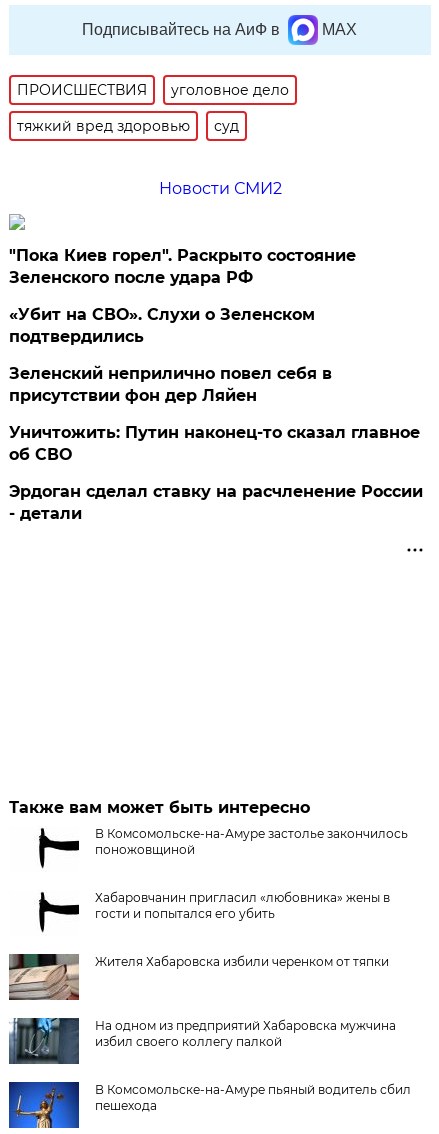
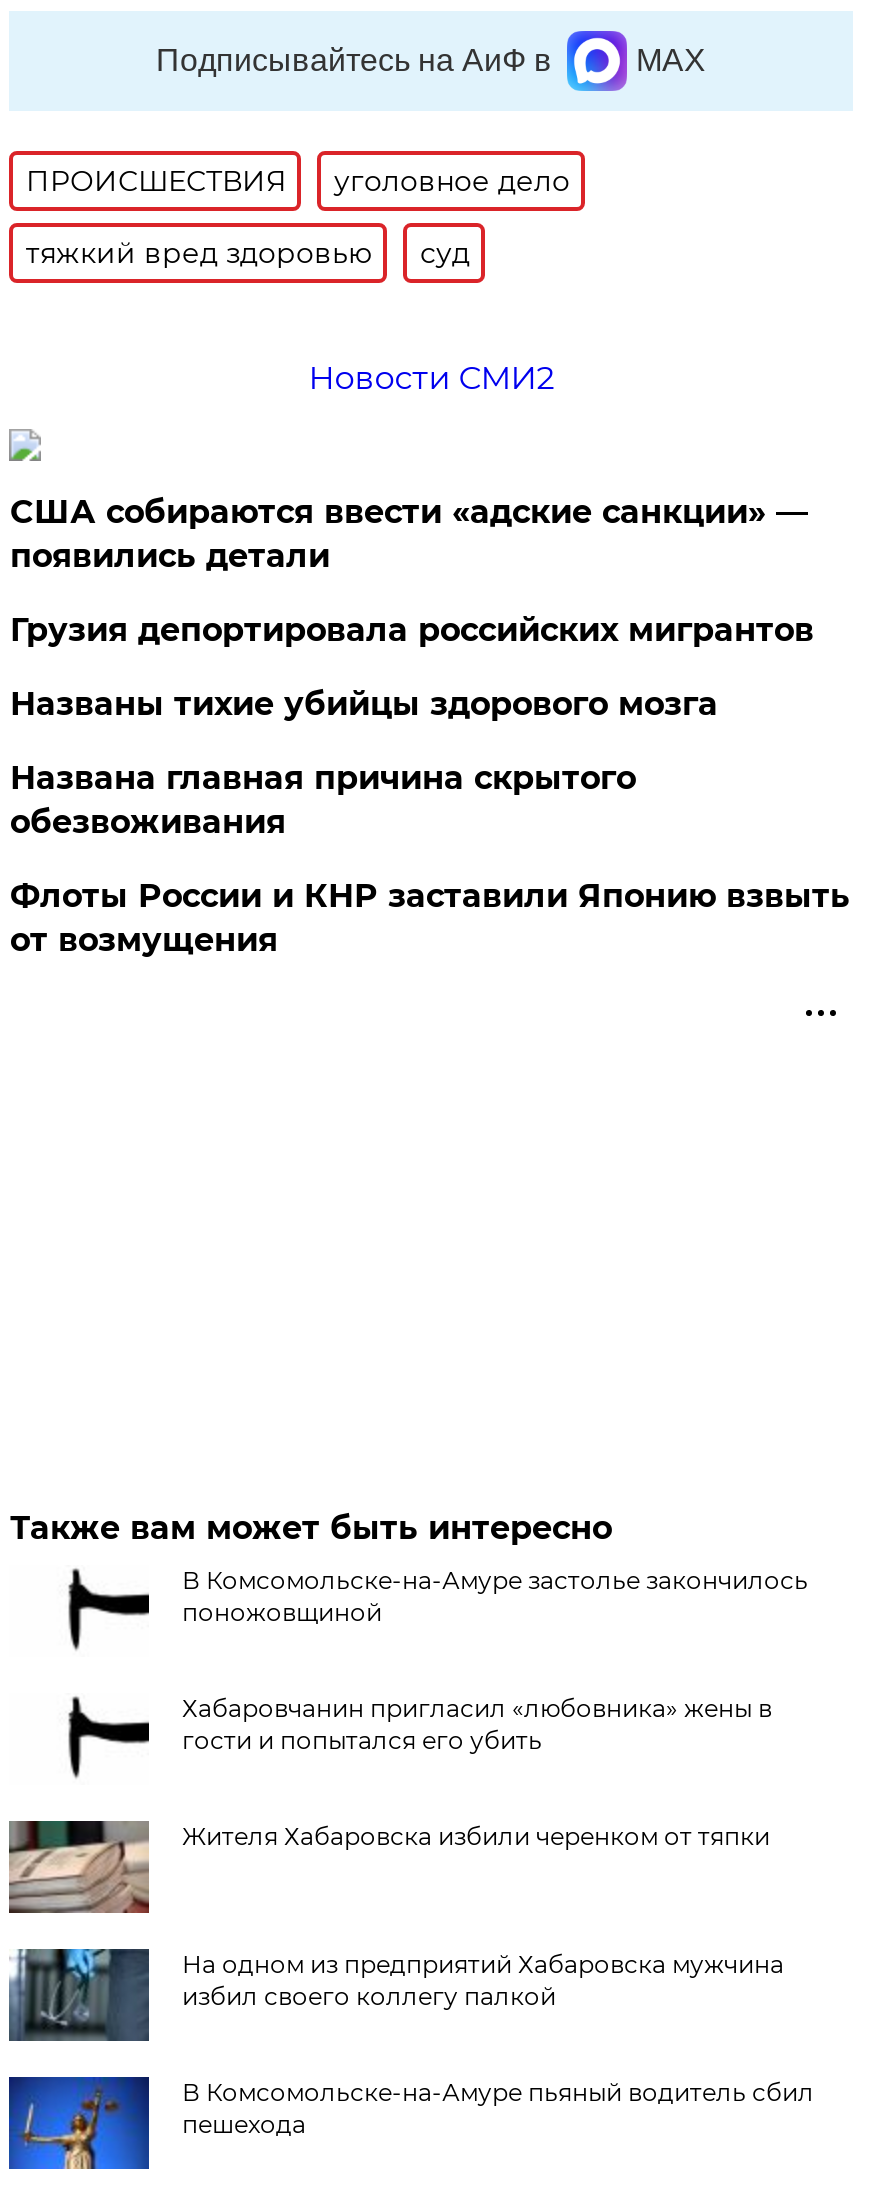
[9,246,356,287] "Пока Киев горел". Раскрыто состояние | Зеленского после удара РФ -> [10,493,808,575] США собираются ввести «адские санкции» — | появились детали
[9,305,315,346] «Убит на СВО». Слухи о Зеленском | подтвердились -> [10,611,814,649] Грузия депортировала российских мигрантов
[9,364,332,405] Зеленский неприлично повел cебя в | присутствии фон дер Ляйен -> [10,685,718,723] Названы тихие убийцы здорового мозга
[9,423,420,464] Уничтожить: Путин наконец-то сказал главное | об СВО -> [10,759,636,841] Названа главная причина скрытого | обезвоживания
[9,482,423,523] Эрдоган сделал ставку на расчленение России | - детали -> [10,877,850,959] Флоты России и КНР заставили Японию взвыть | от возмущения

